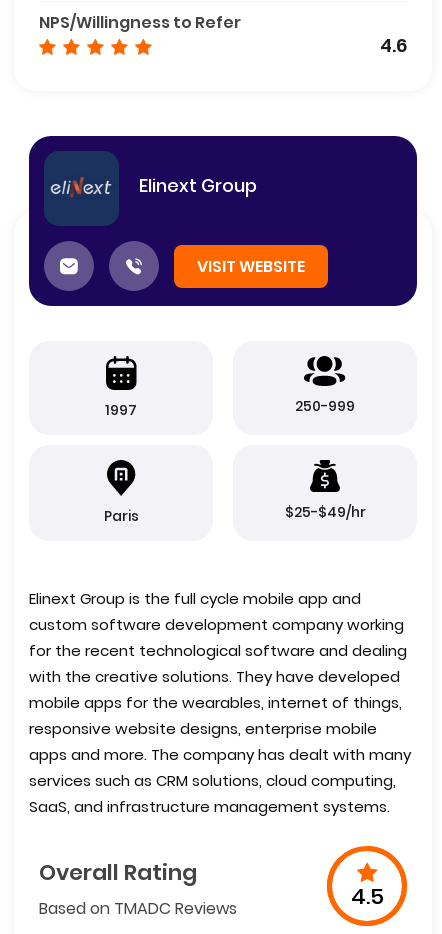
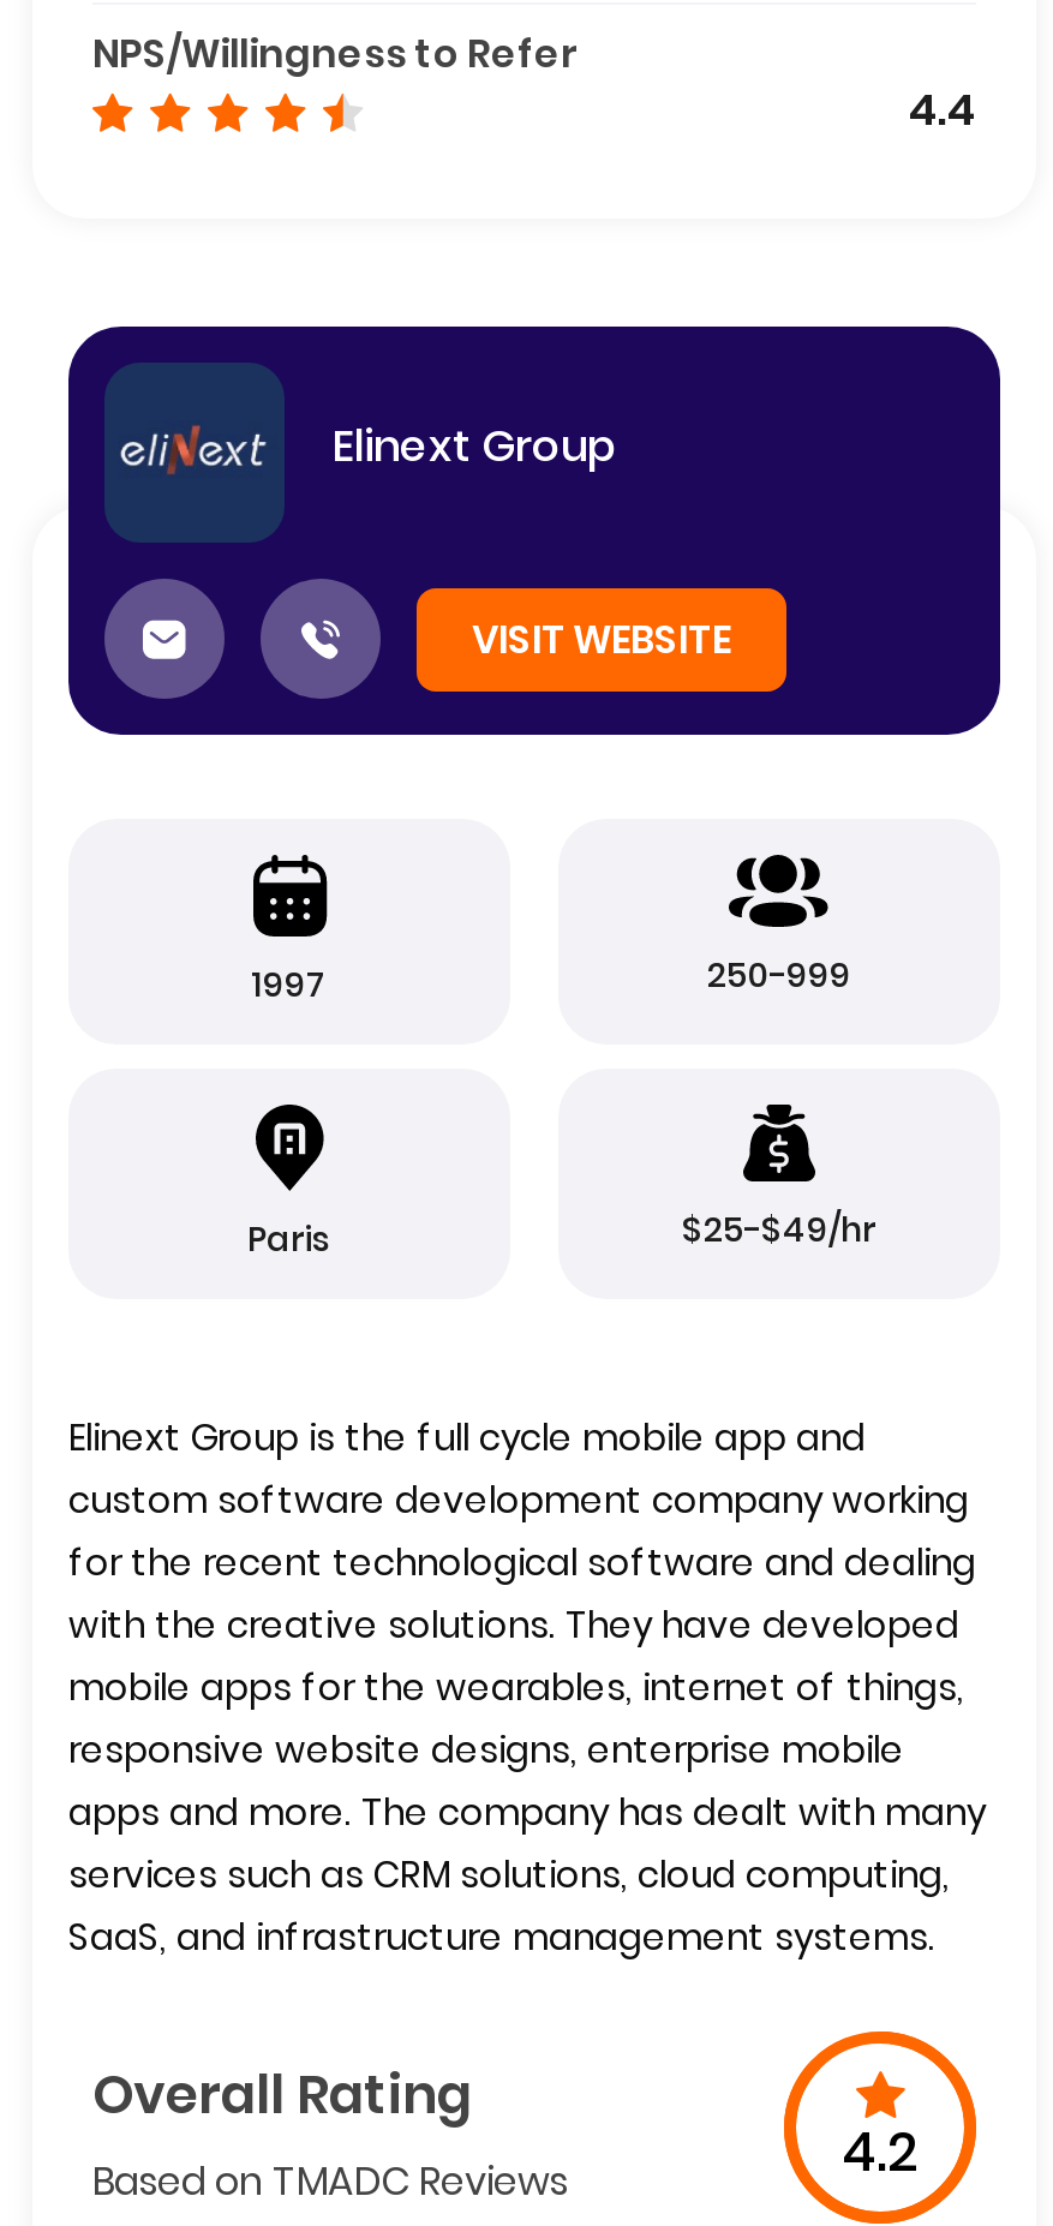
[380,33,407,58] 4.6 -> [909,79,976,139] 4.4
[350,881,383,912] 4.5 -> [842,2115,919,2190] 4.2

